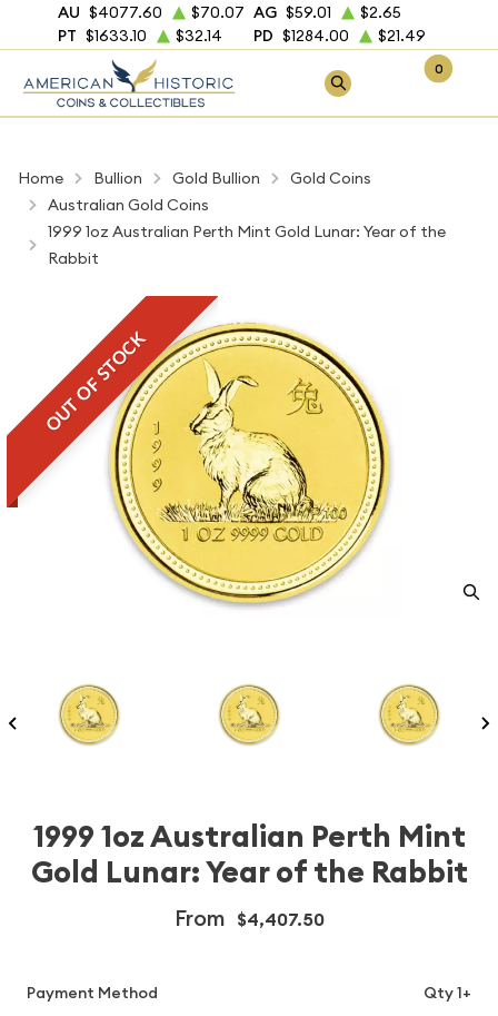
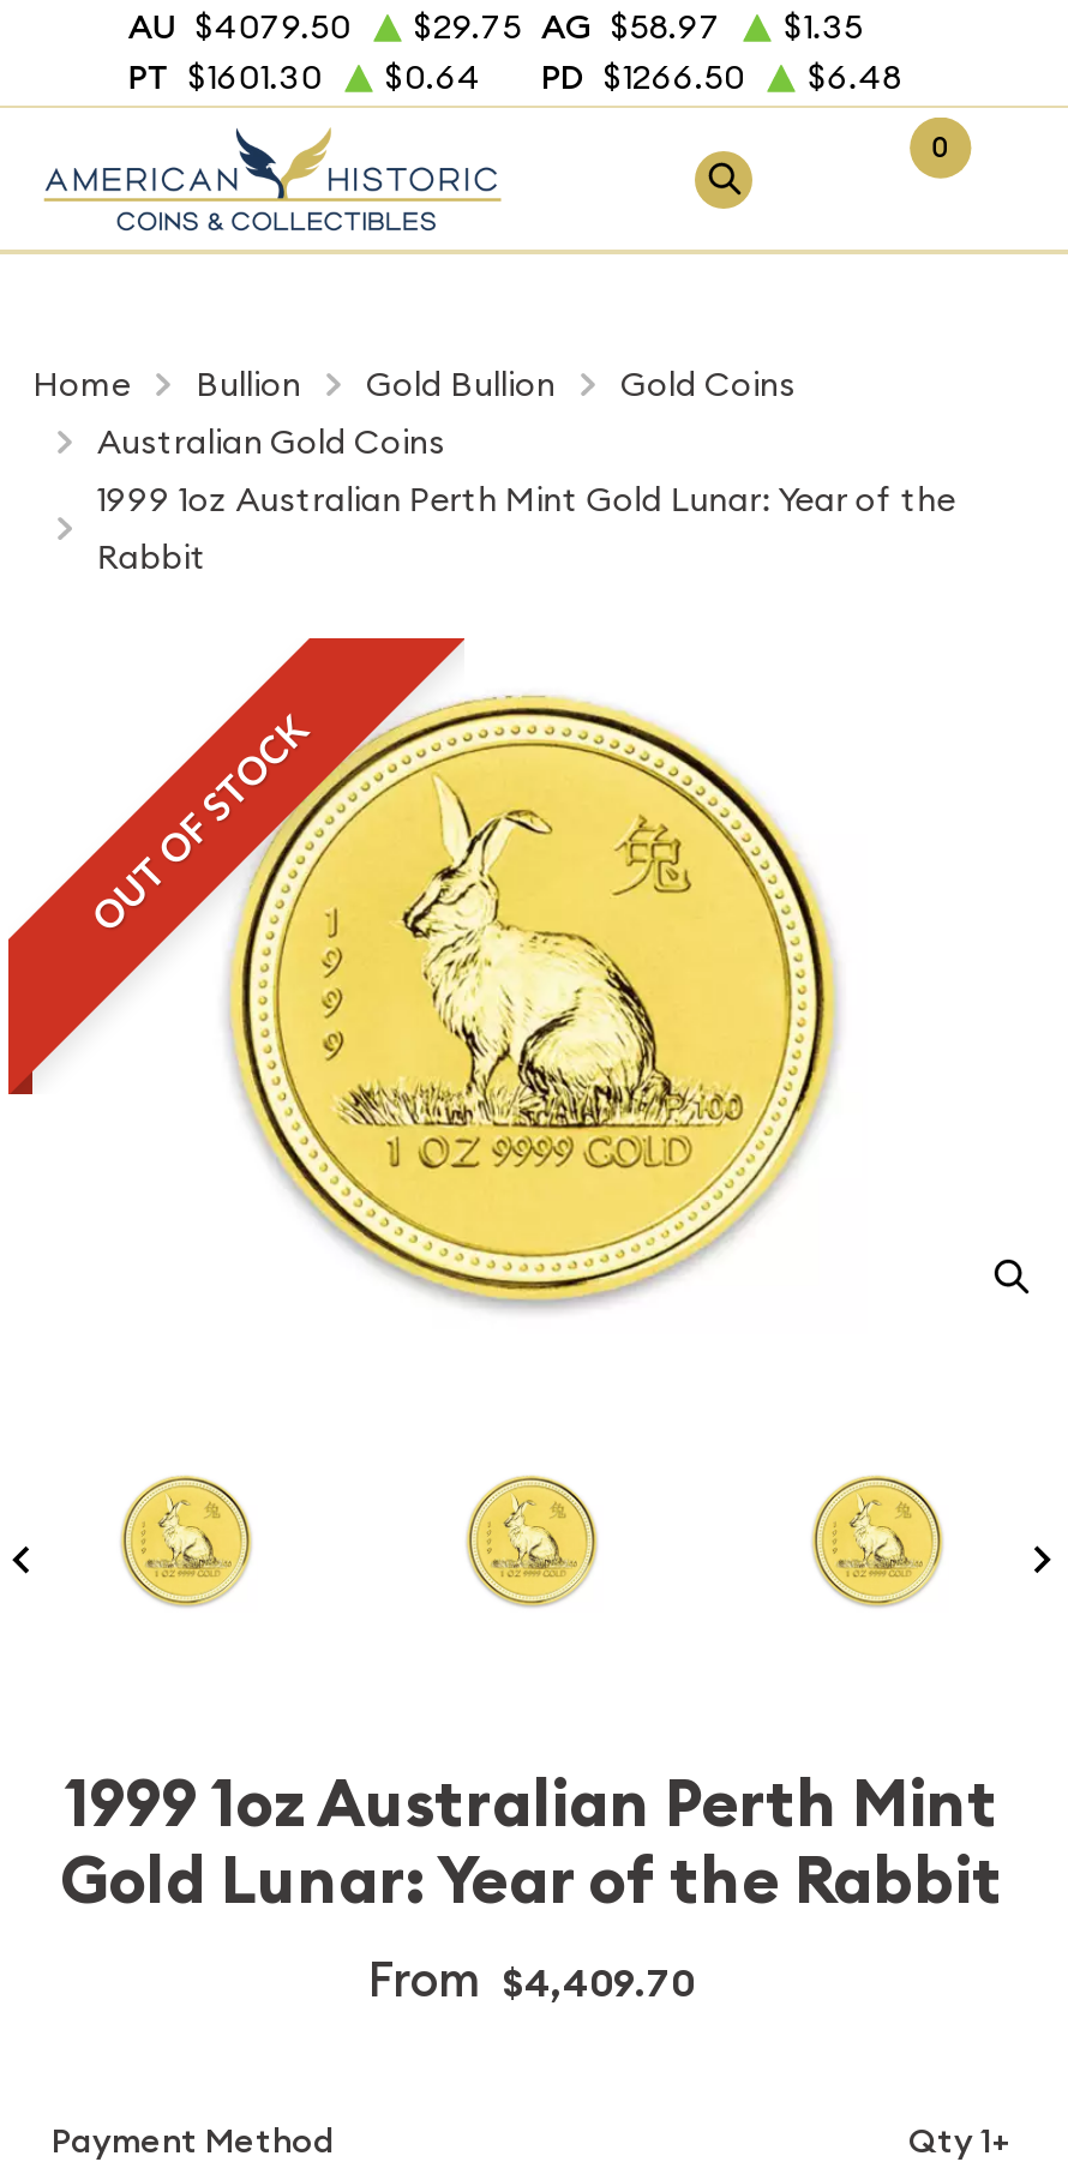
[58,2,162,22] AU $4077.60 -> [128,5,351,48] AU $4079.50
[191,2,331,22] $70.07 AG $59.01 -> [414,5,721,48] $29.75 AG $58.97
[360,2,402,22] $2.65 -> [784,5,863,48] $1.35
[58,26,147,46] PT $1633.10 -> [128,55,322,98] PT $1601.30
[176,26,222,46] $32.14 -> [385,55,481,98] $0.64
[253,26,349,46] PD $1284.00 -> [541,55,745,98] PD $1266.50
[378,26,426,46] $21.49 -> [808,55,902,98] $6.48
[174,904,324,933] From $4,407.50 -> [368,1948,695,2011] From $4,409.70

